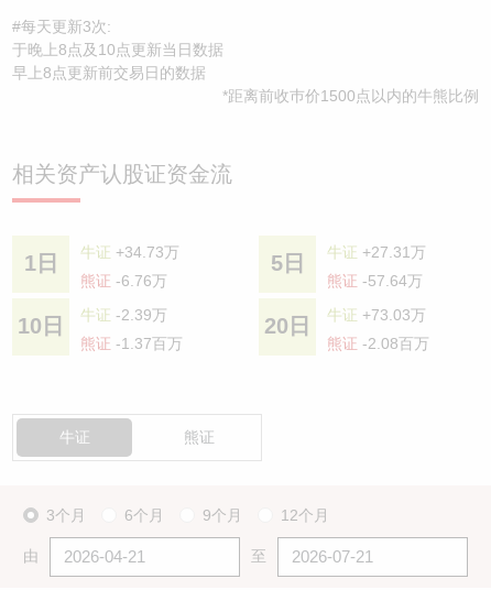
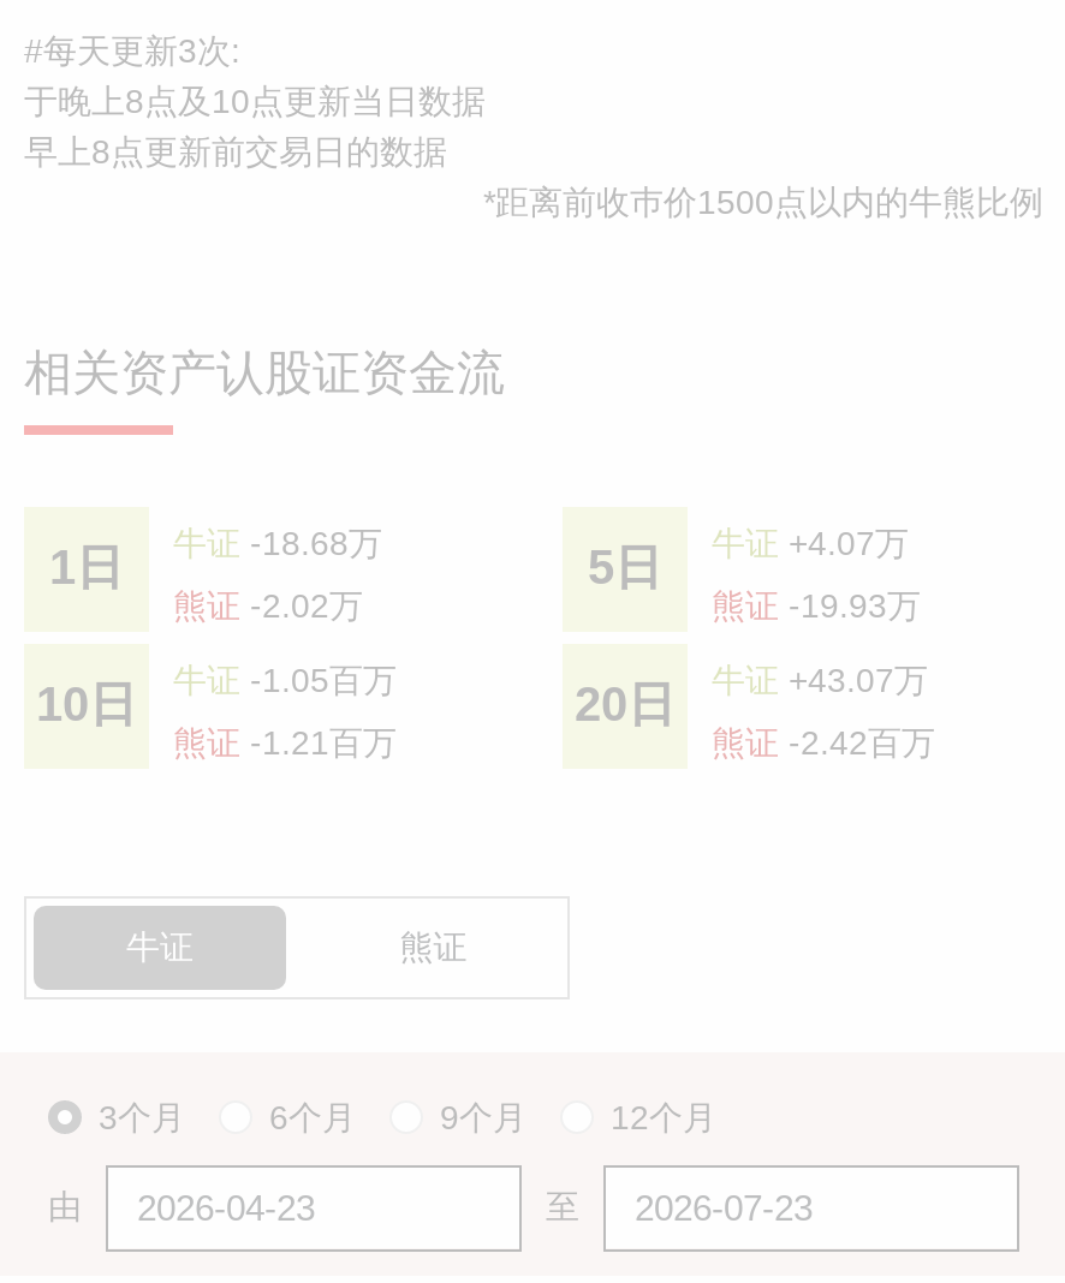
[24,243,179,275] 1日 牛证+34.73万 -> [49,523,382,592] 1日 牛证-18.68万
[270,243,426,275] 5日 牛证+27.31万 -> [588,523,909,592] 5日 牛证+4.07万
[80,271,167,289] 熊证-6.76万 -> [173,585,363,624] 熊证-2.02万
[327,271,423,289] 熊证-57.64万 -> [712,585,921,624] 熊证-19.93万
[18,306,167,337] 10日 牛证-2.39万 -> [36,660,397,729] 10日 牛证-1.05百万
[264,306,426,337] 20日 牛证+73.03万 -> [575,660,928,729] 20日 牛证+43.07万
[80,334,183,352] 熊证-1.37百万 -> [173,722,397,761] 熊证-1.21百万
[327,334,429,352] 熊证-2.08百万 -> [712,722,935,761] 熊证-2.42百万

